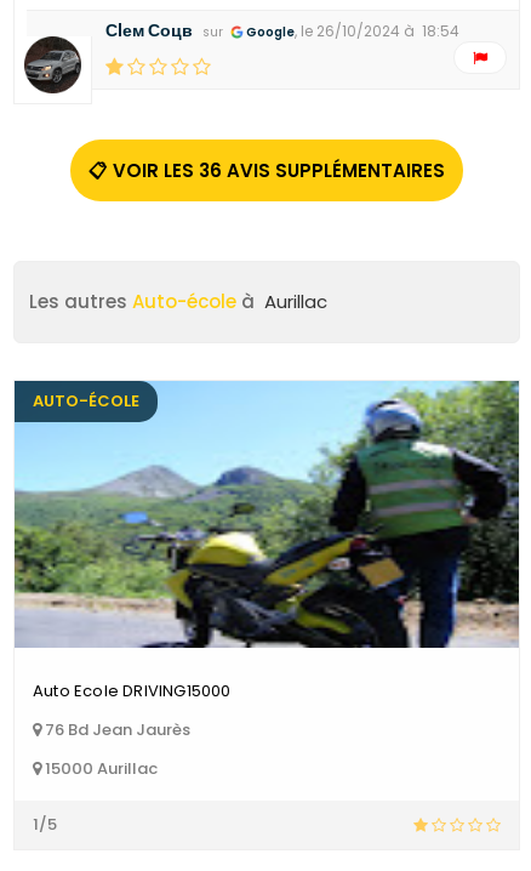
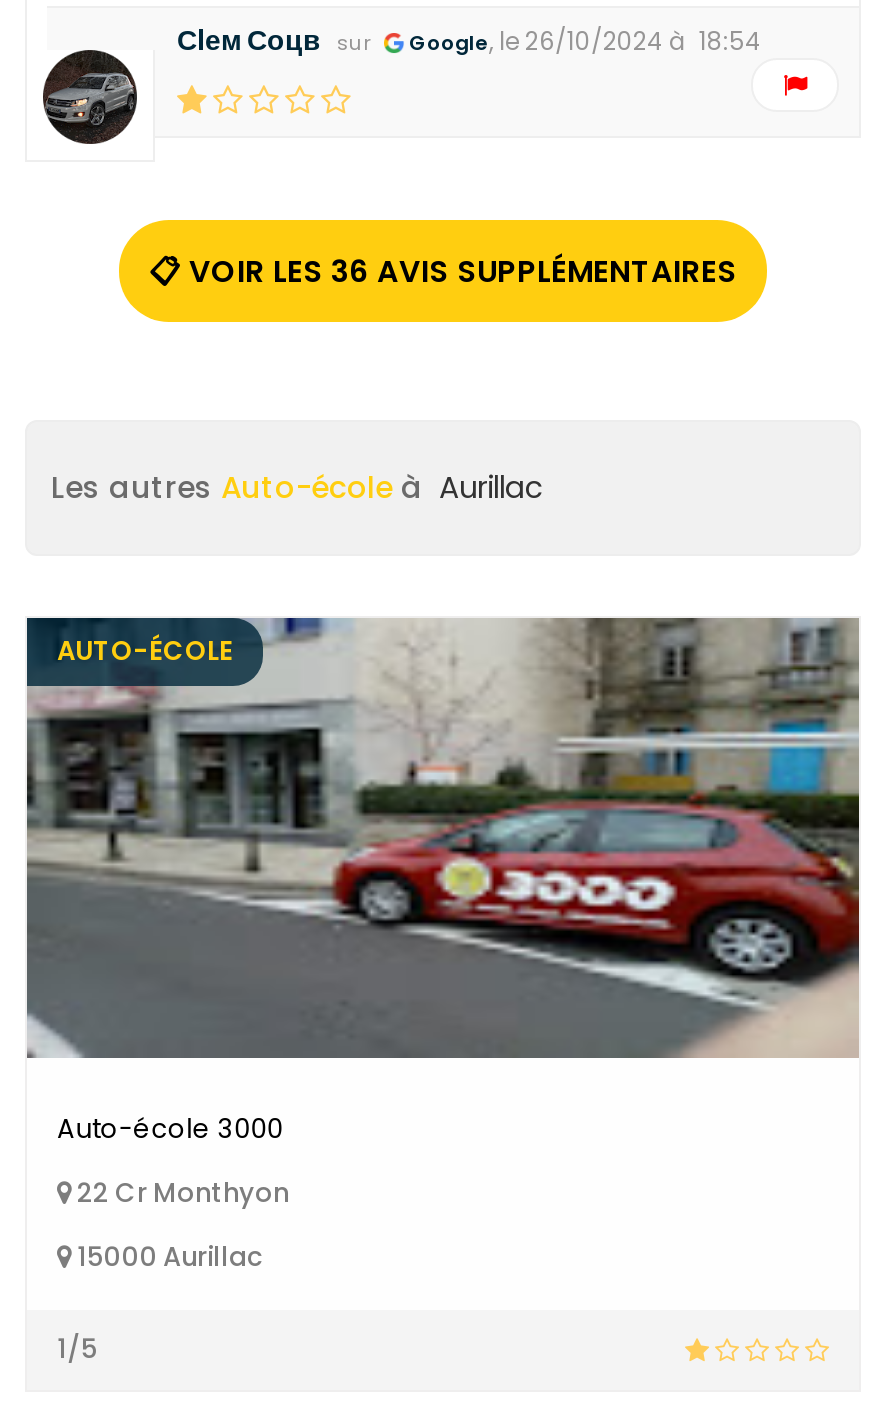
[15,381,520,702] [image] | Auto Ecole DRIVING15000 -> [25,616,861,1148] [image] | Auto-école 3000
[41,718,190,741] 76 Bd Jean Jaurès -> [71,1174,289,1212] 22 Cr Monthyon

